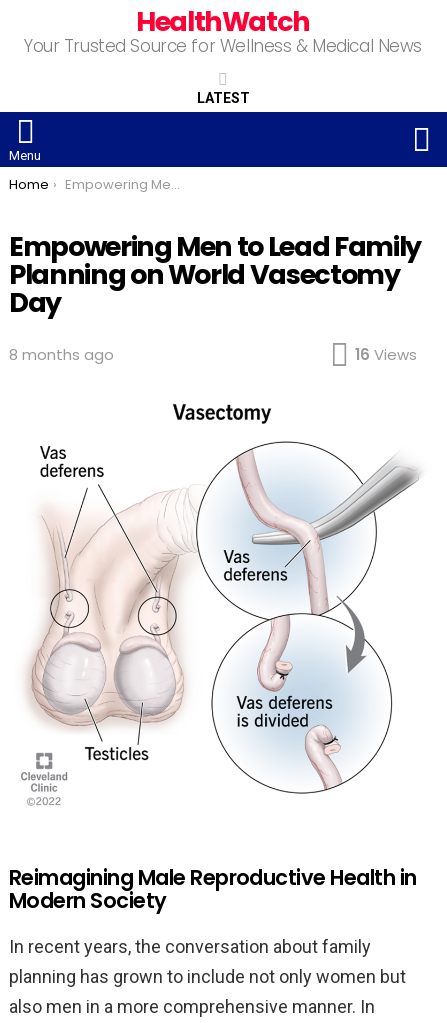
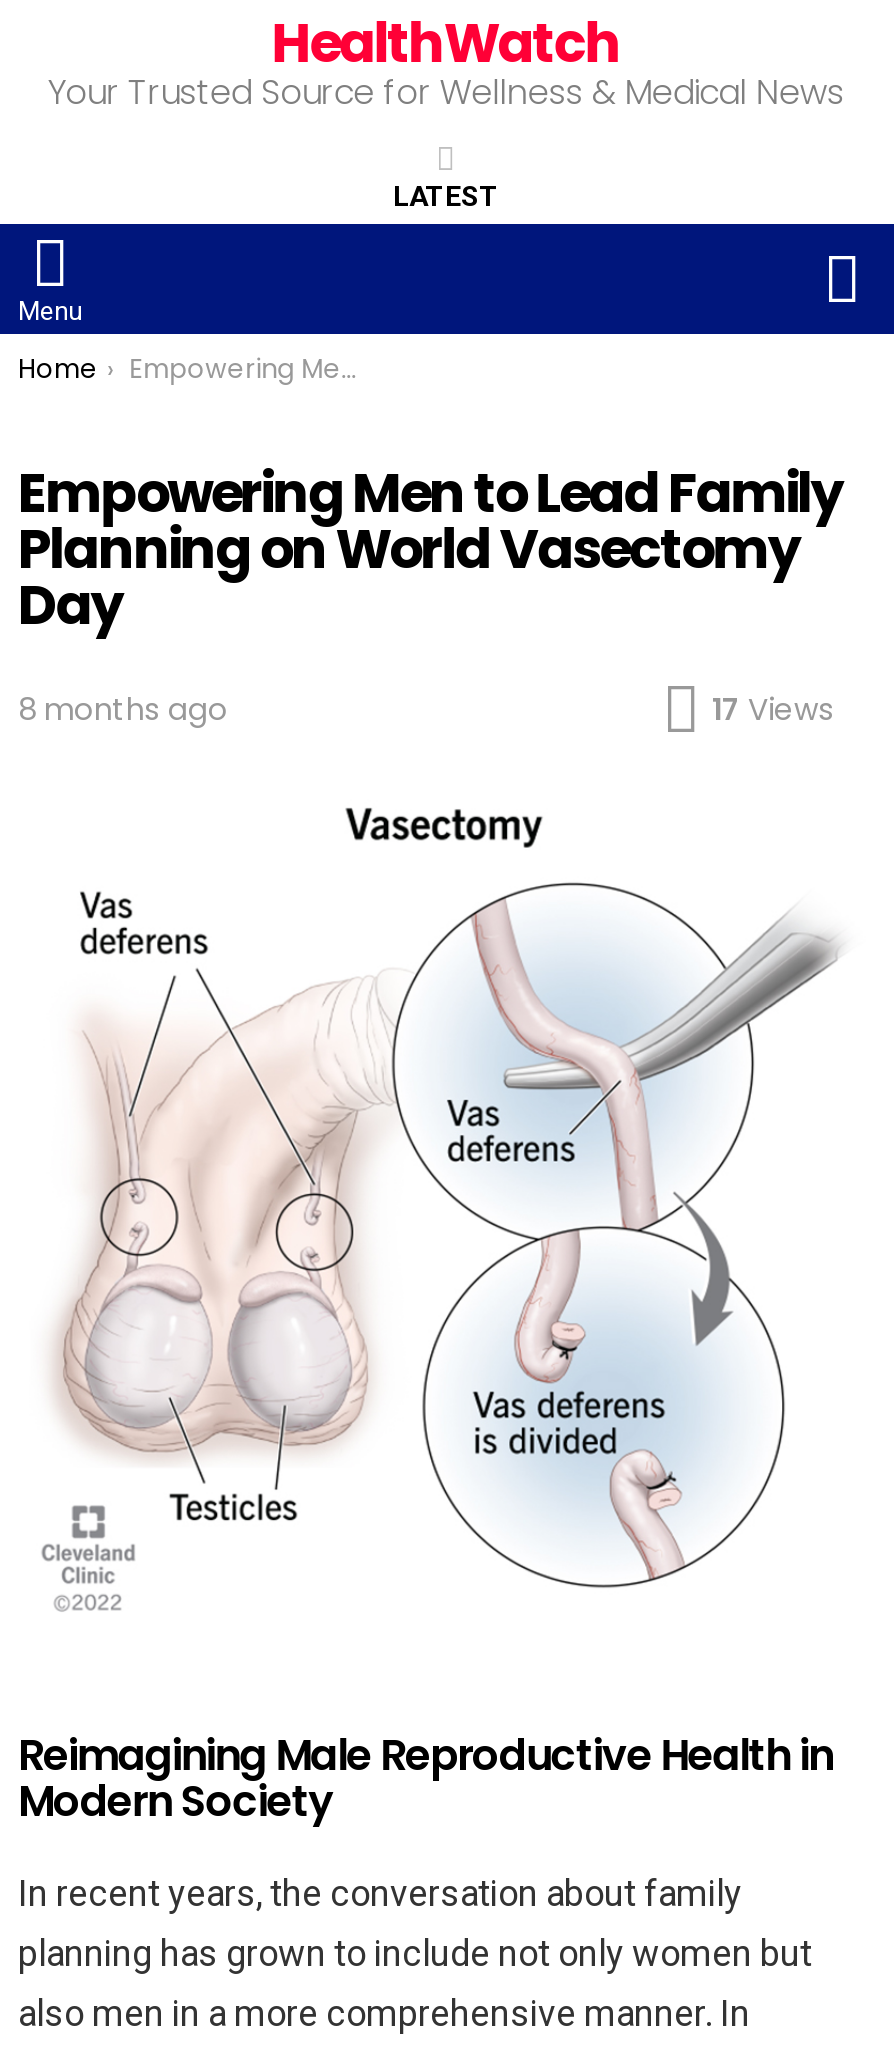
[355,344,417,365] 16 Views -> [712,688,834,730] 17 Views

